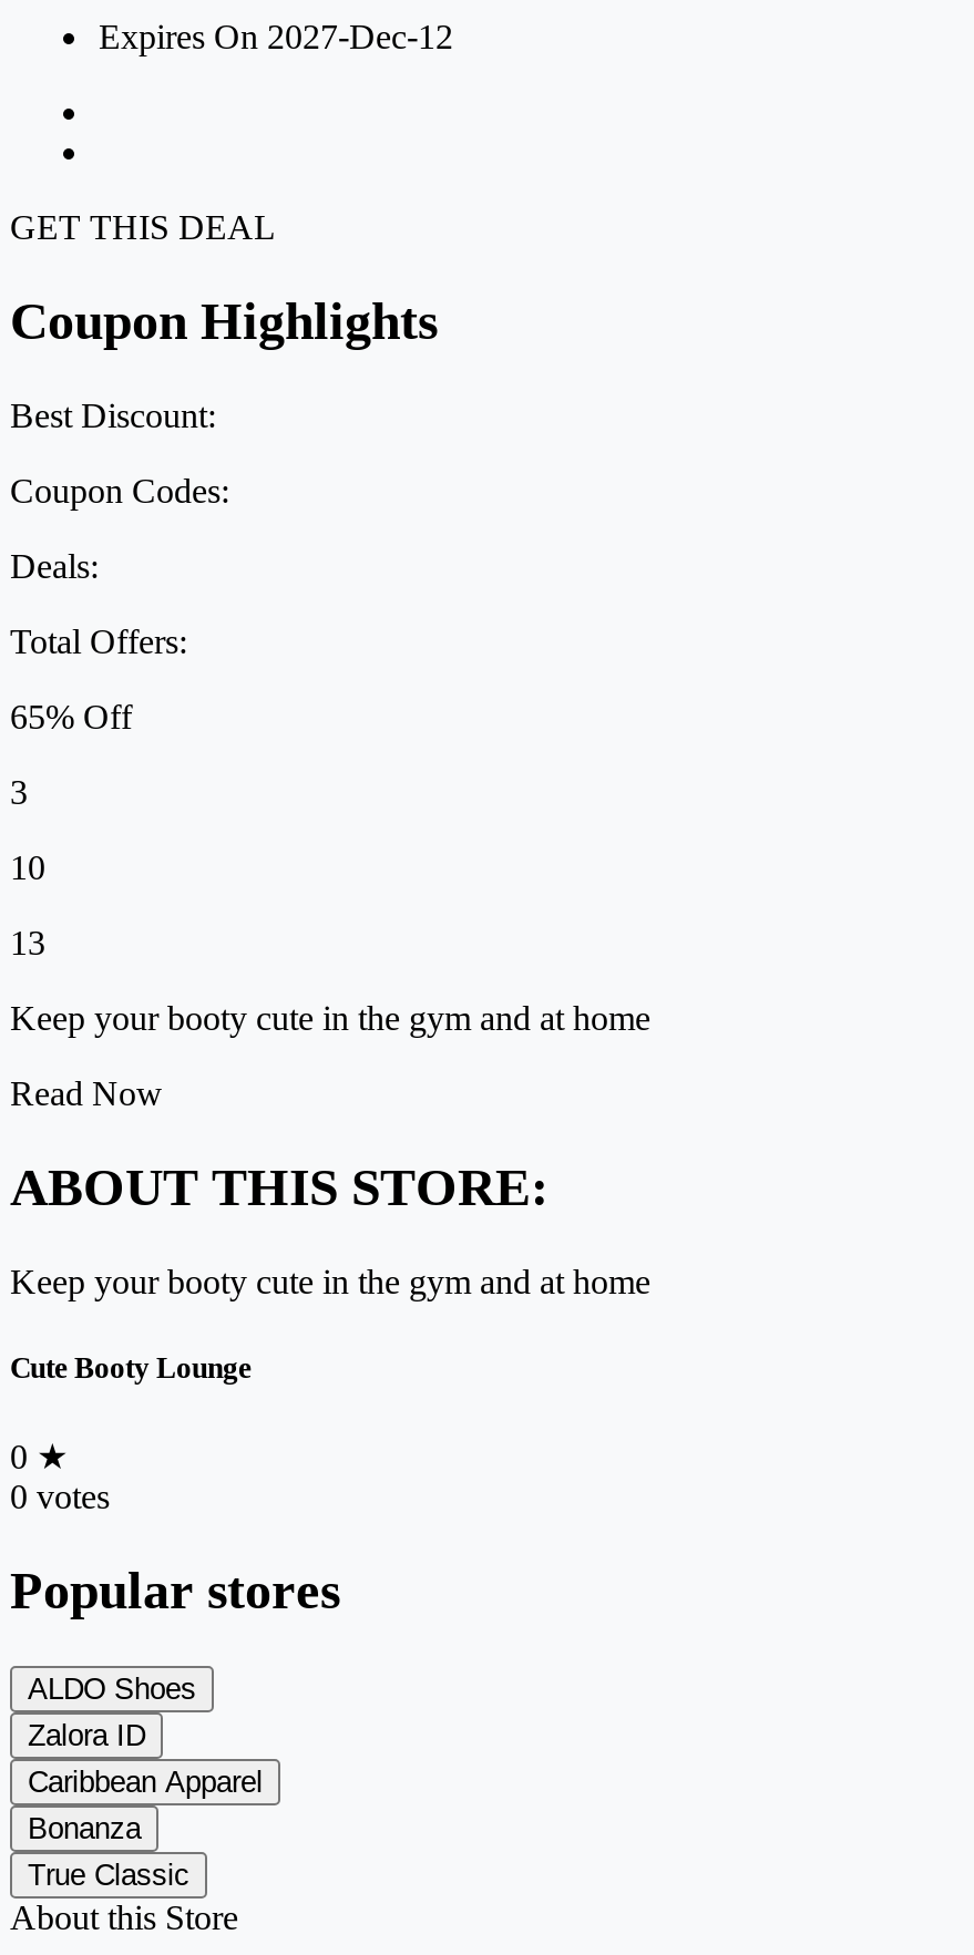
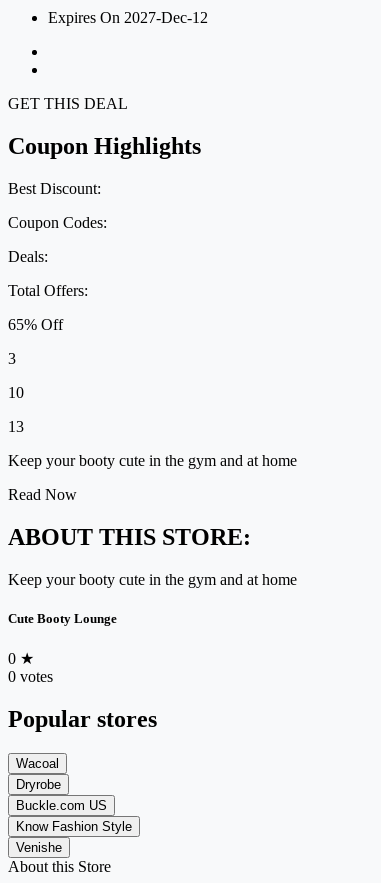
[28,1672,263,1891] ALDO Shoes | Zalora ID | Caribbean Apparel | Bonanza | True Classic -> [16,756,132,855] Wacoal | Dryrobe | Buckle.com US | Know Fashion Style | Venishe

